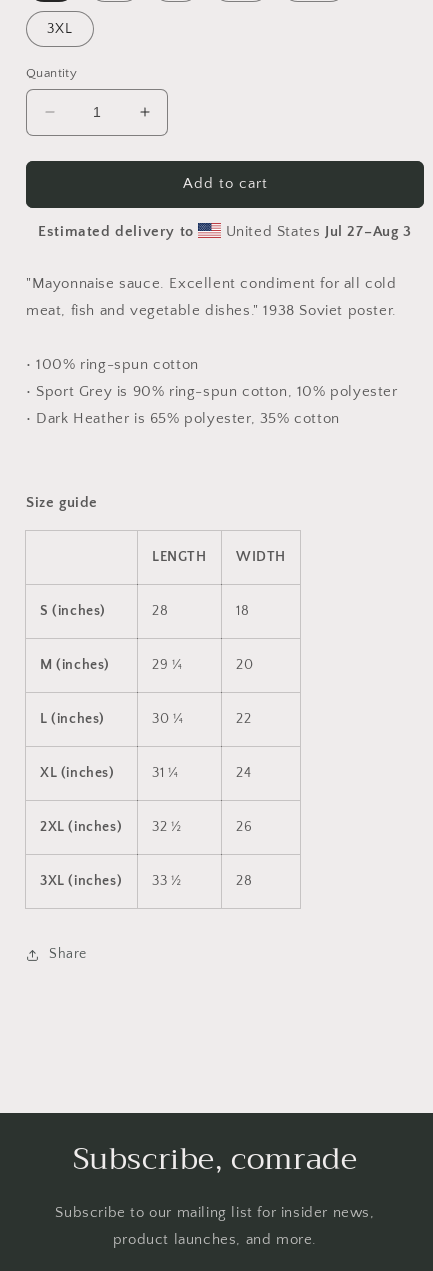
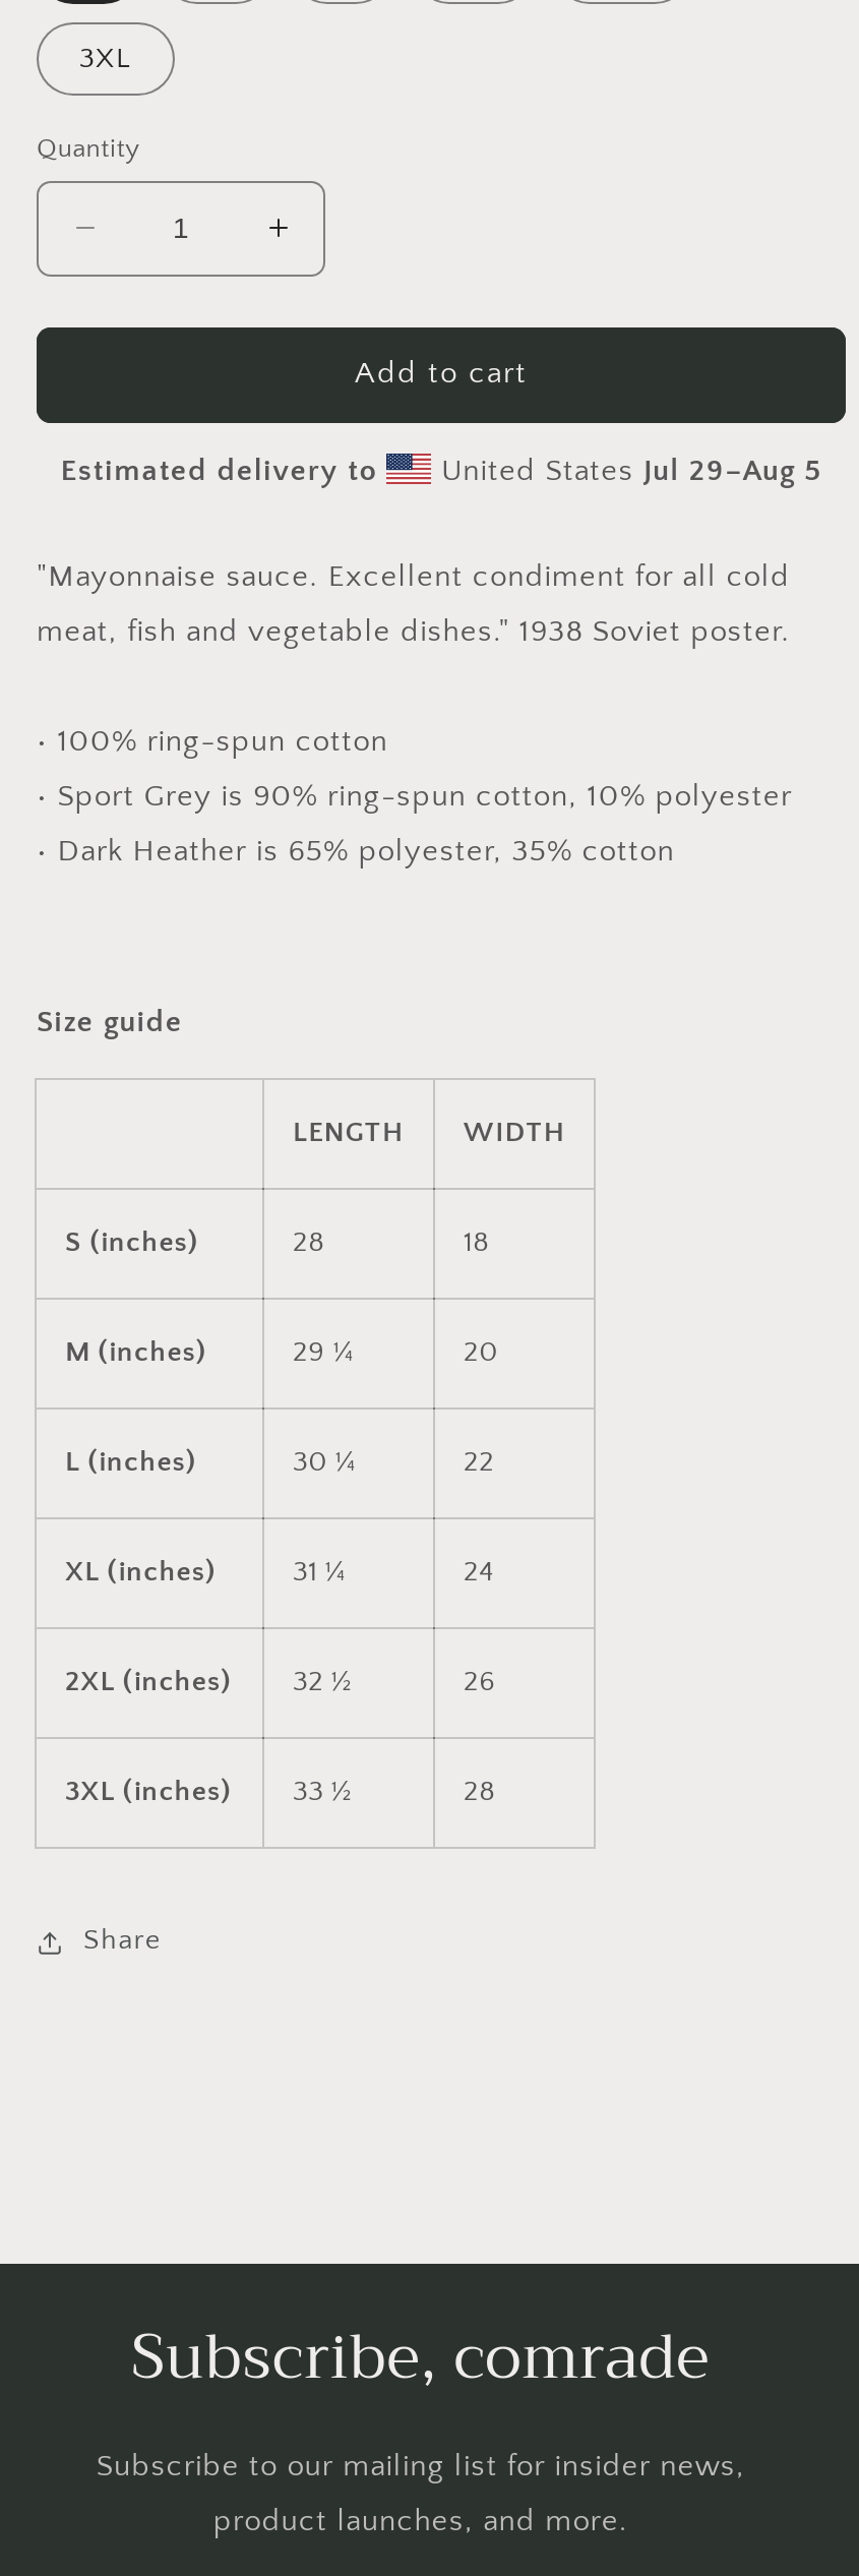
[221,223,412,240] United States Jul 27–Aug 3 -> [432,453,822,488] United States Jul 29–Aug 5

